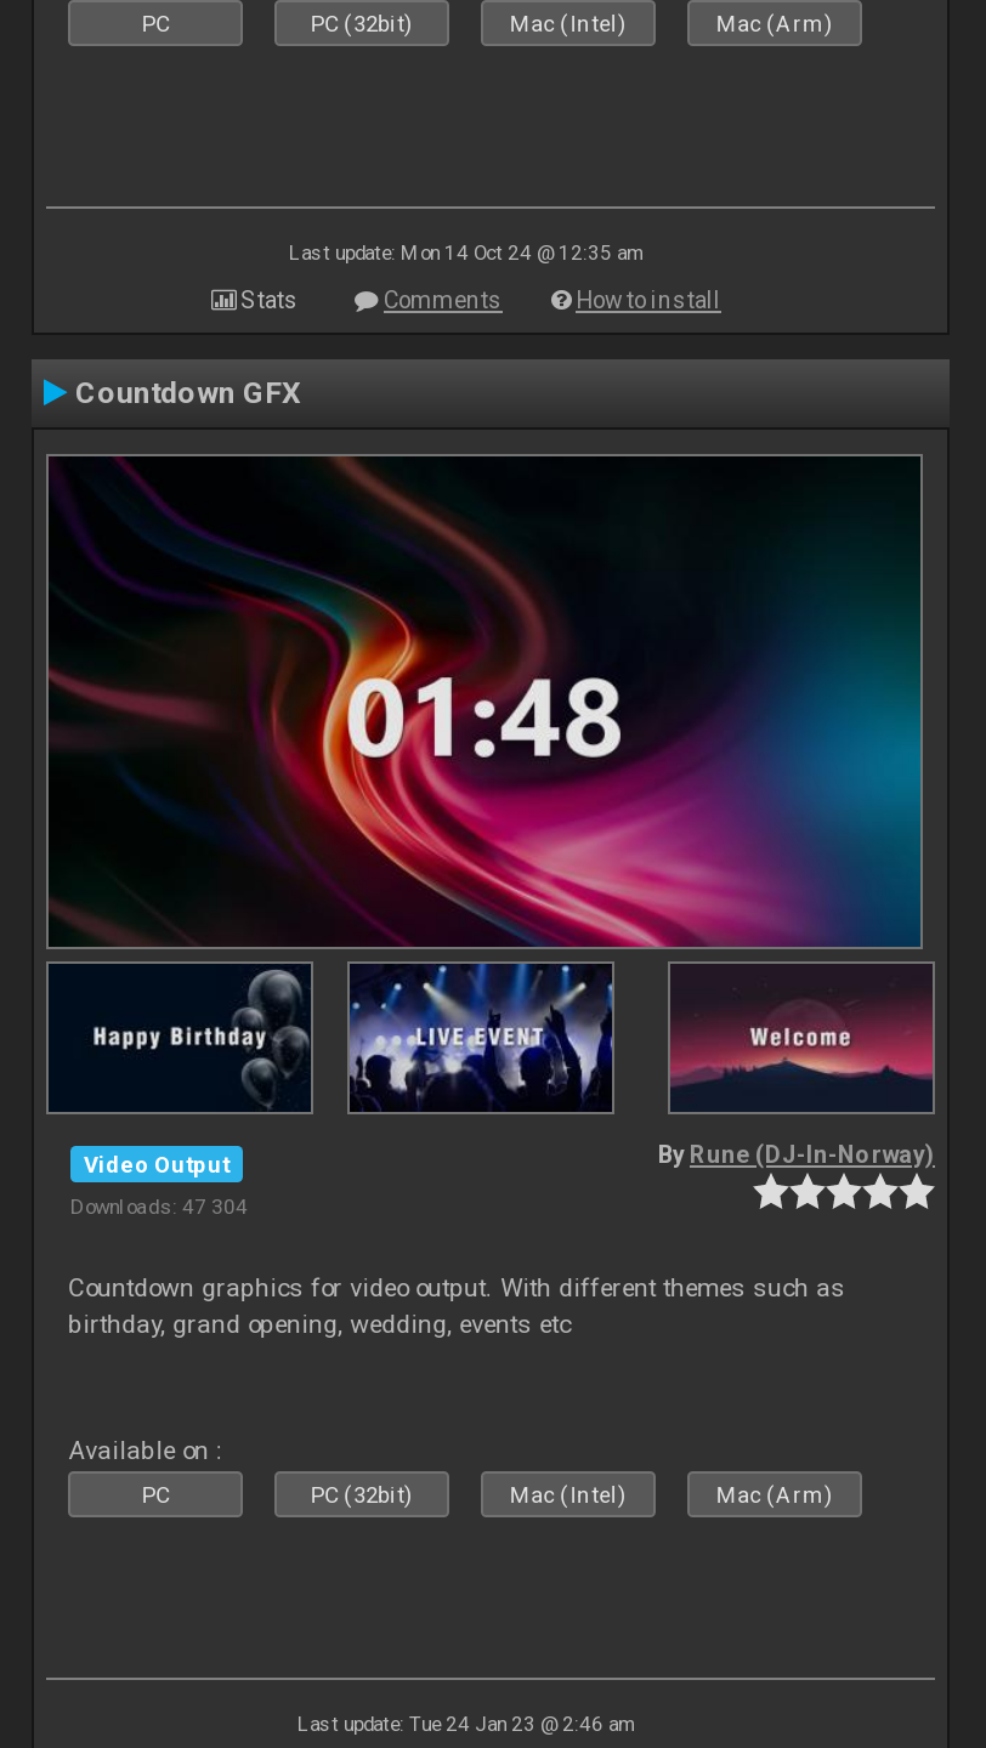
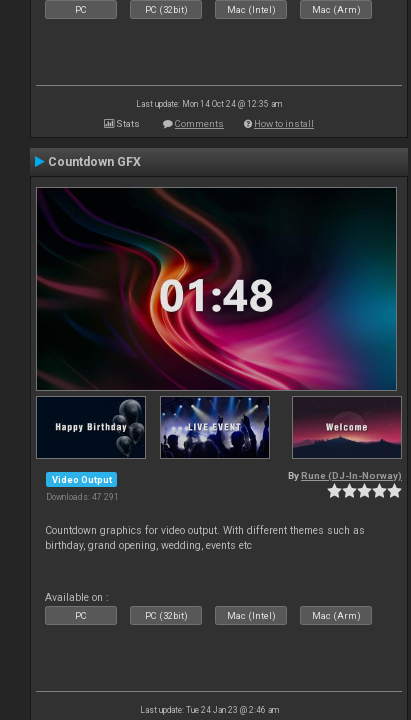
[70,1196,248,1220] Downloads: 47 304 -> [46,492,119,502] Downloads: 47 291

